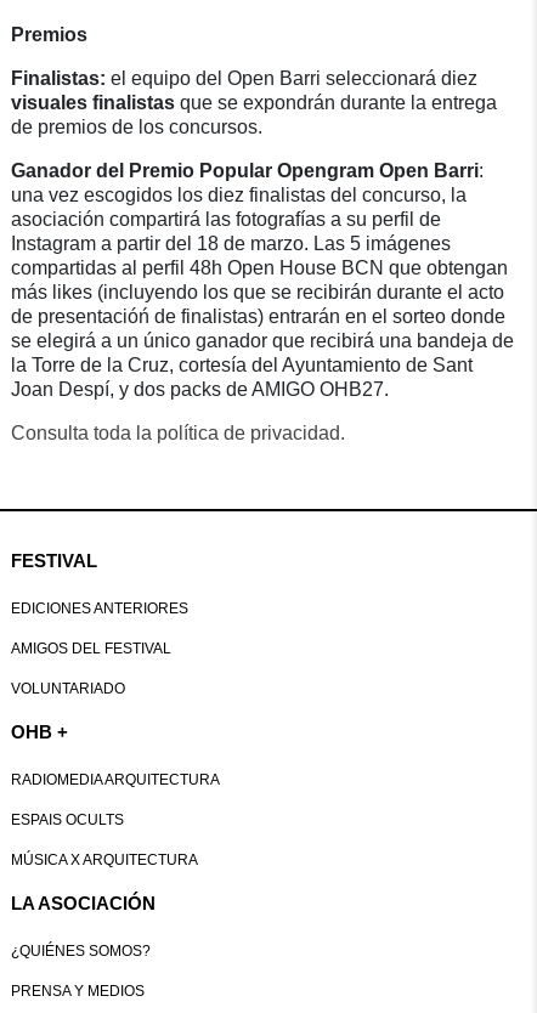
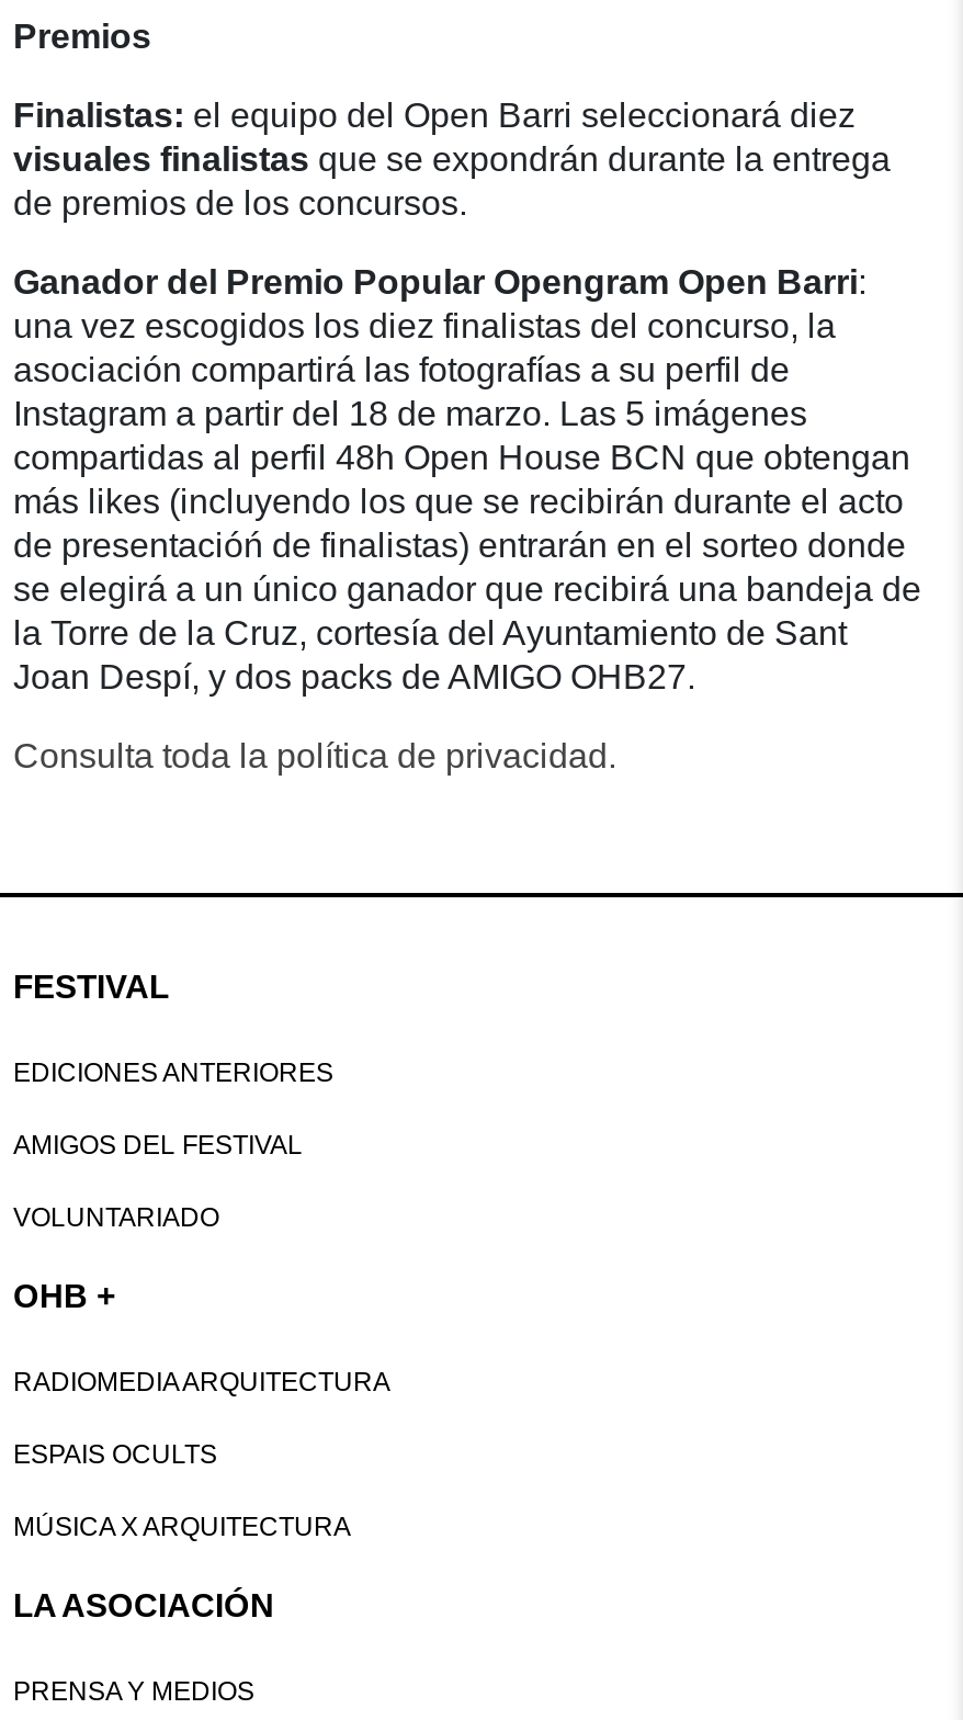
[11,943,151,960] ¿QUIÉNES SOMOS? -> none

